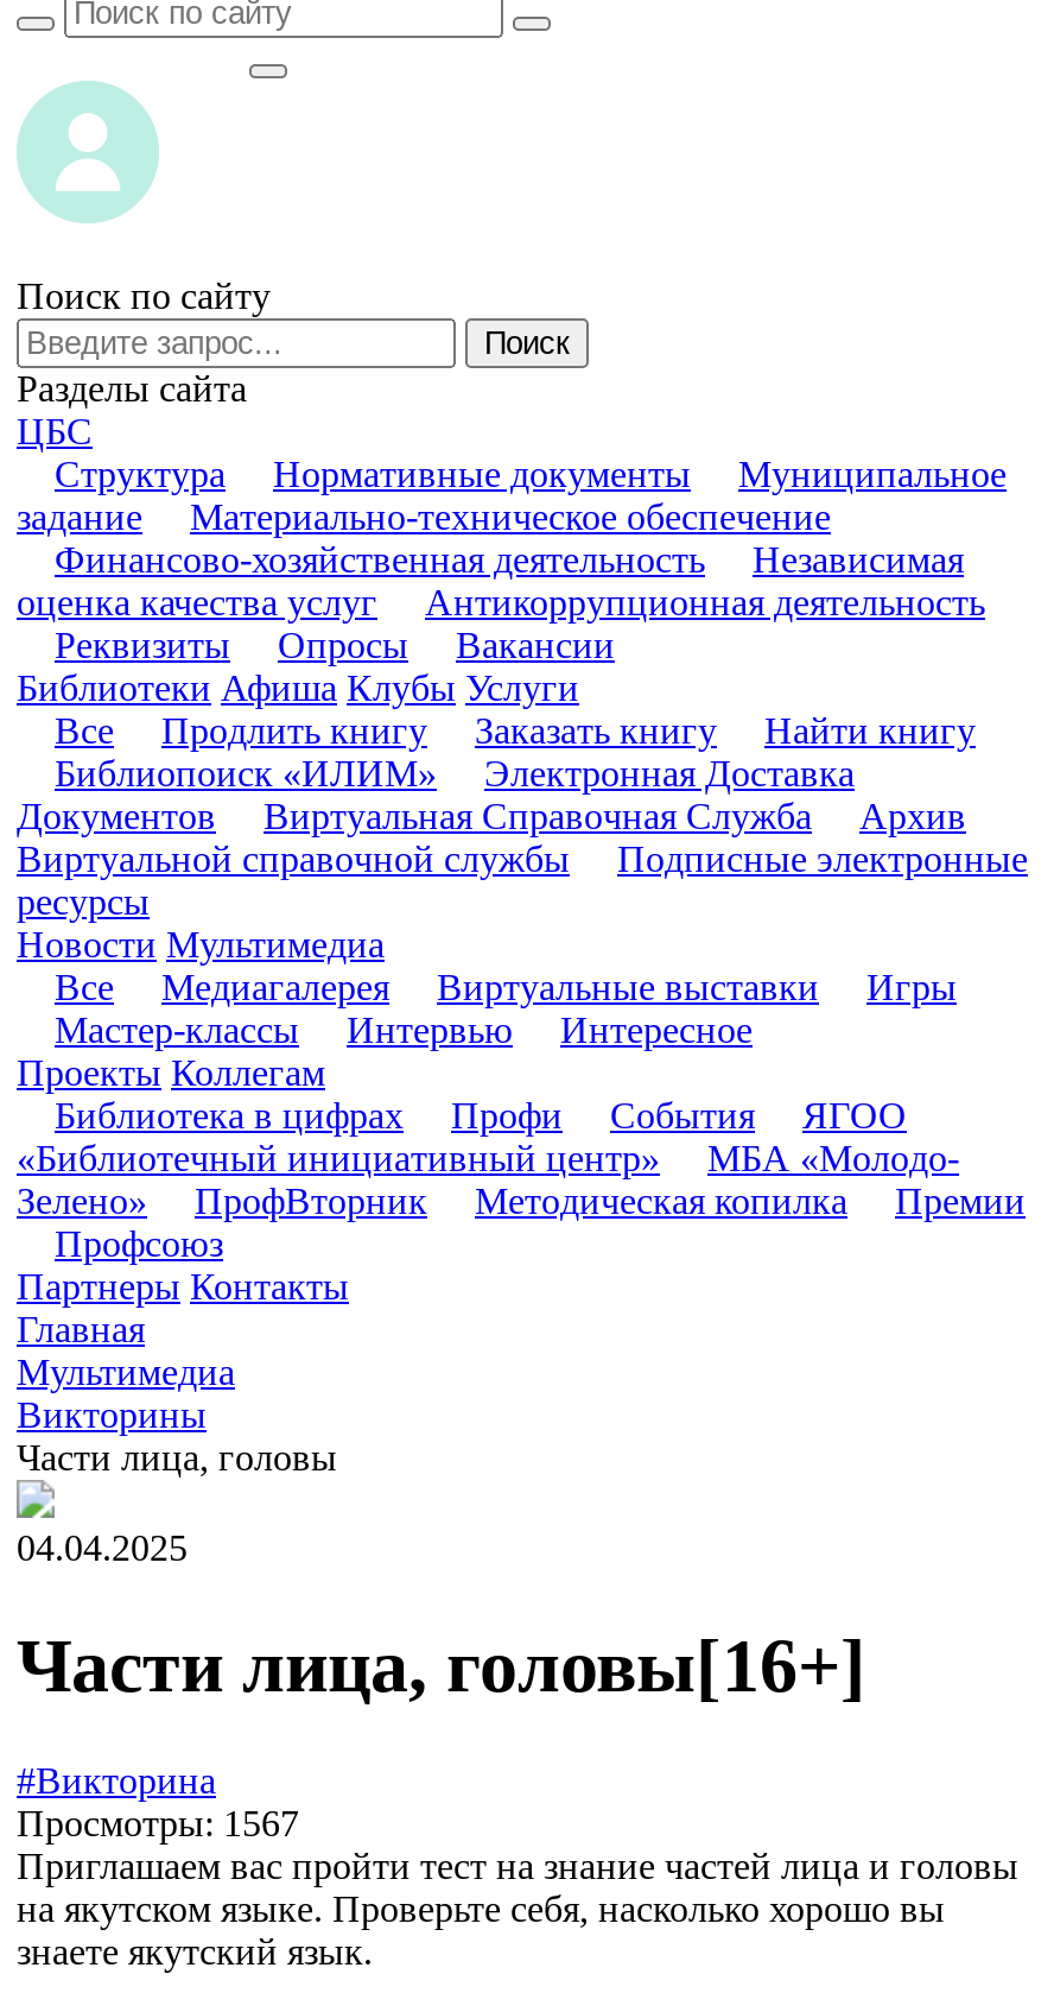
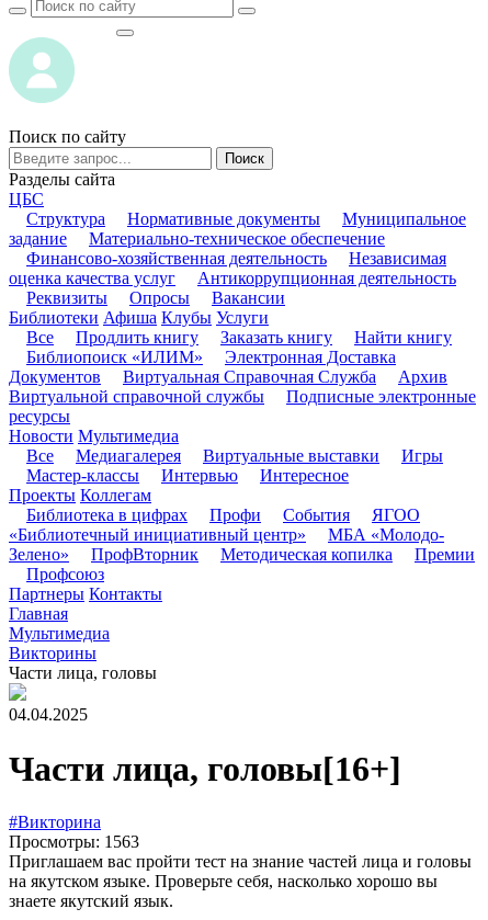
[17,1804,299,1844] Просмотры: 1567 -> [9,833,139,851] Просмотры: 1563

